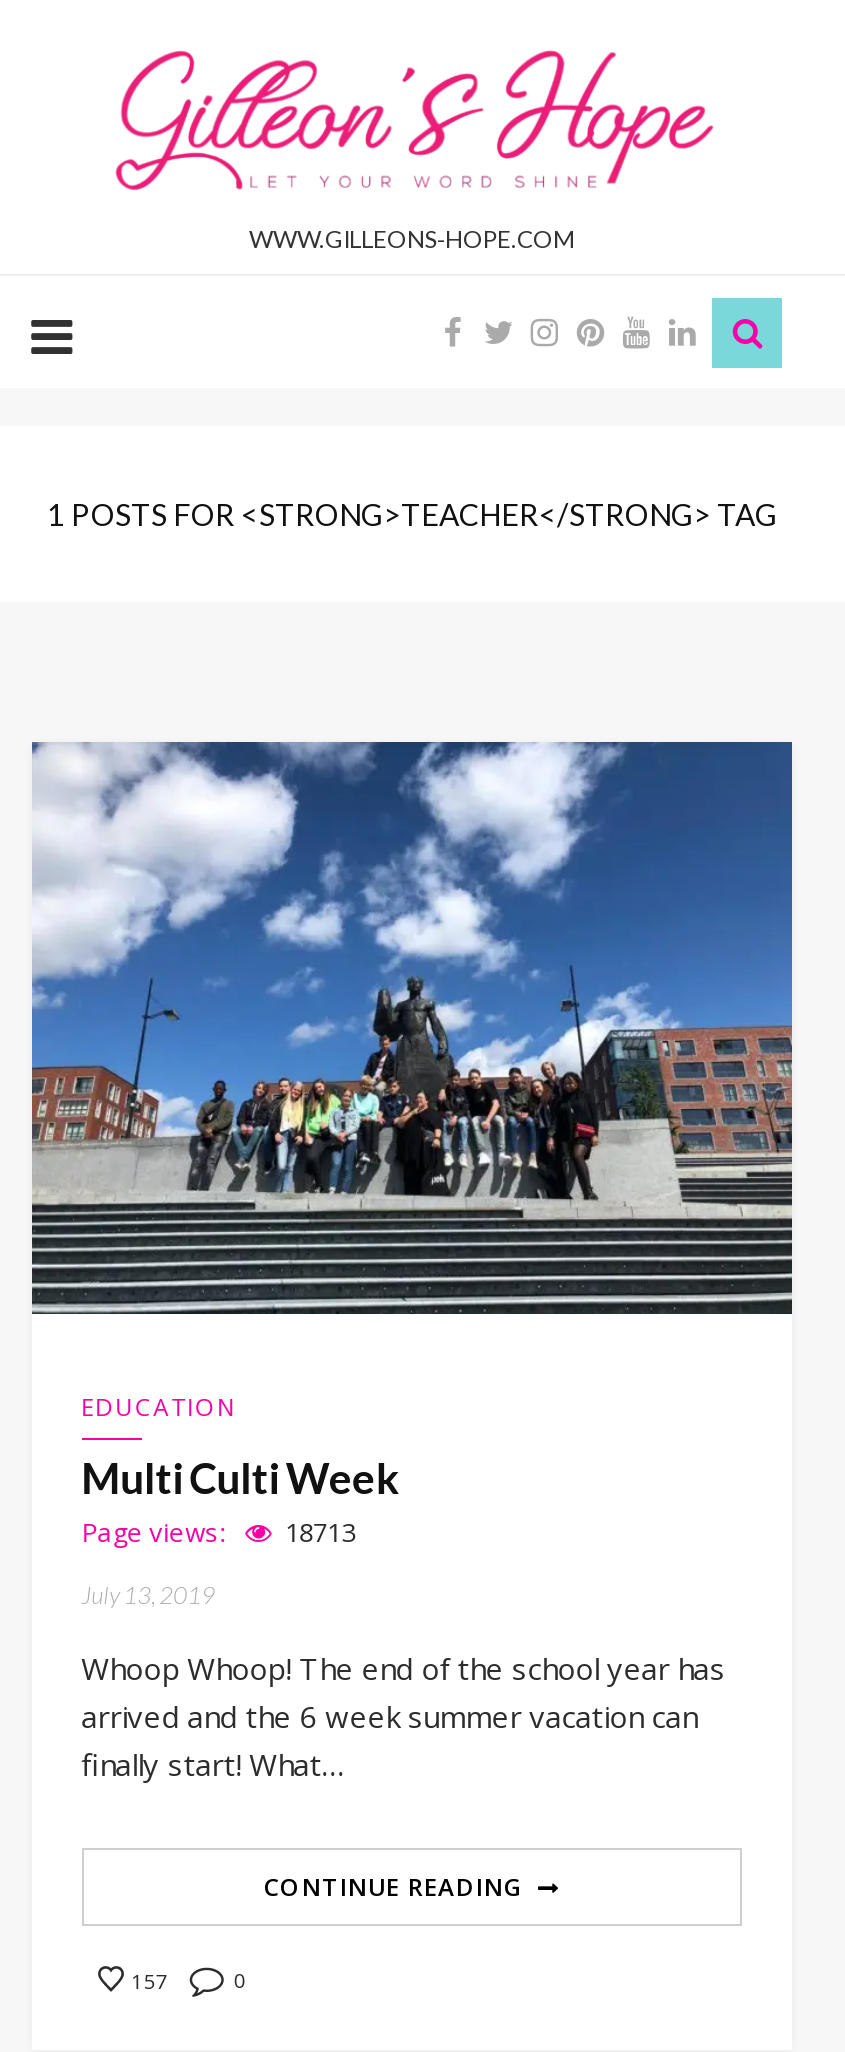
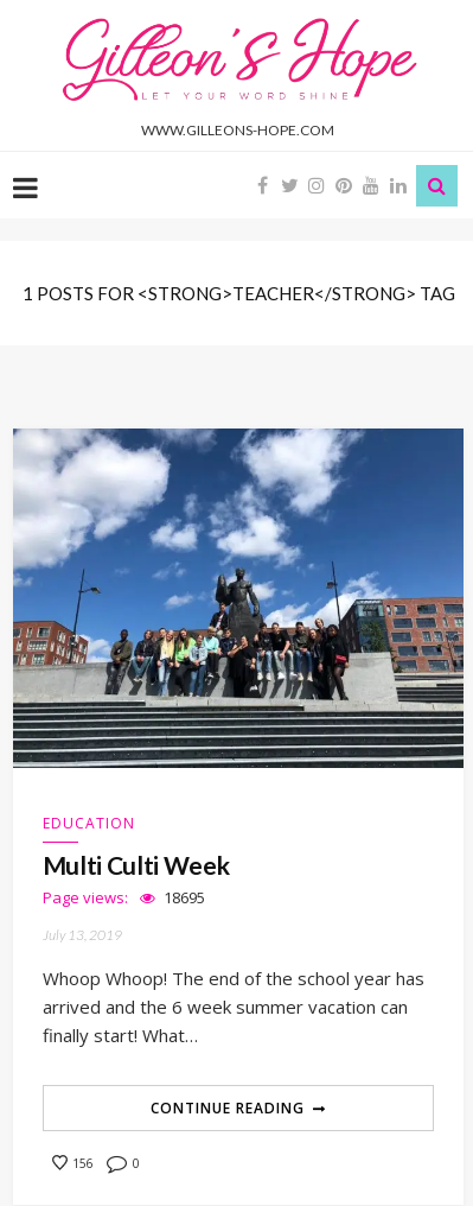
[81,1513,355,1549] Page views: 18713 -> [42,886,205,907] Page views: 18695
[132,1966,168,1994] 157 -> [72,1155,93,1172] 156

